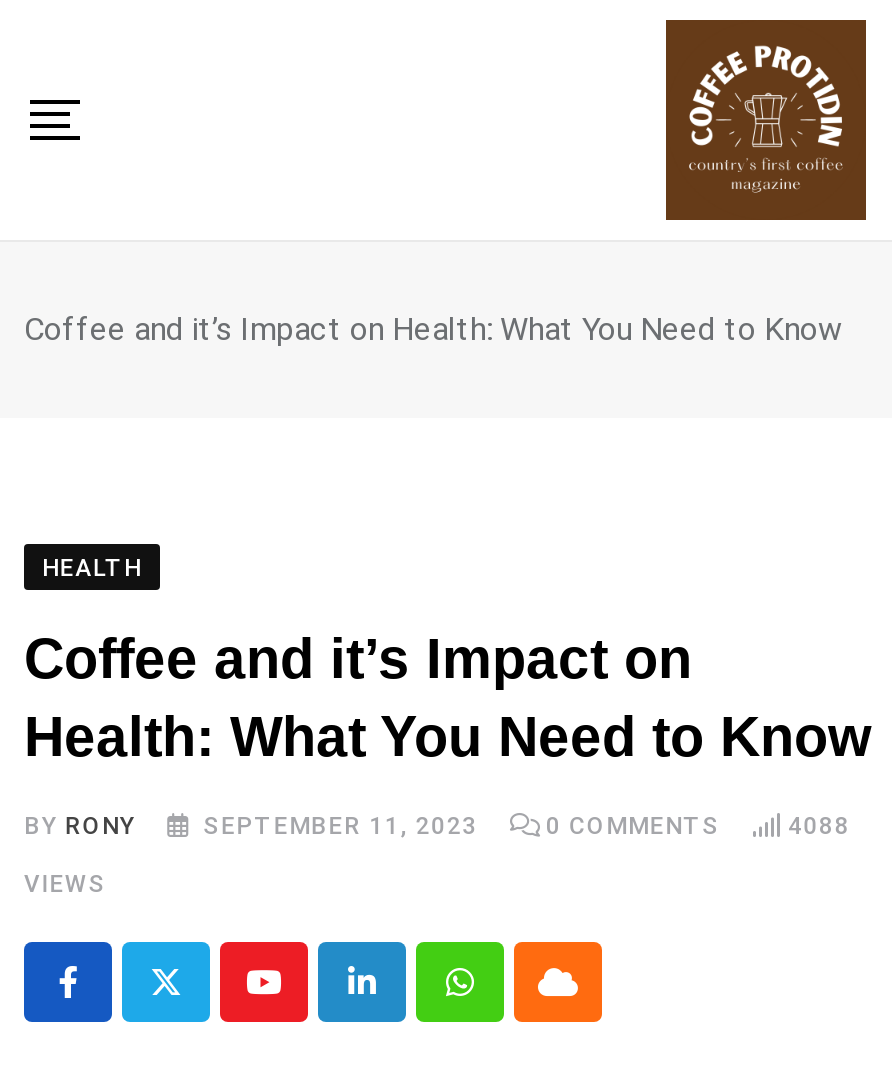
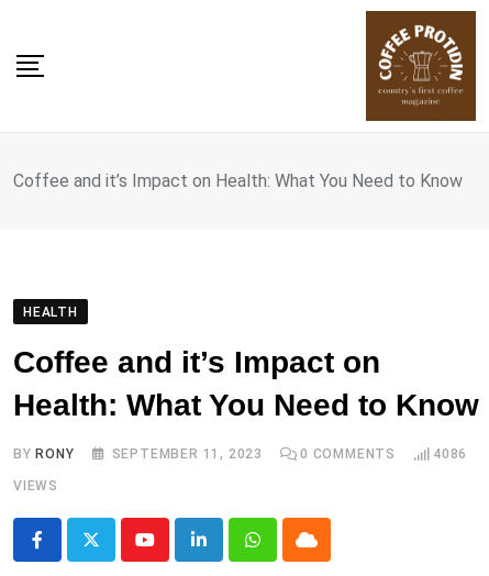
[788,812,850,840] 4088 -> [433,446,467,462] 4086

